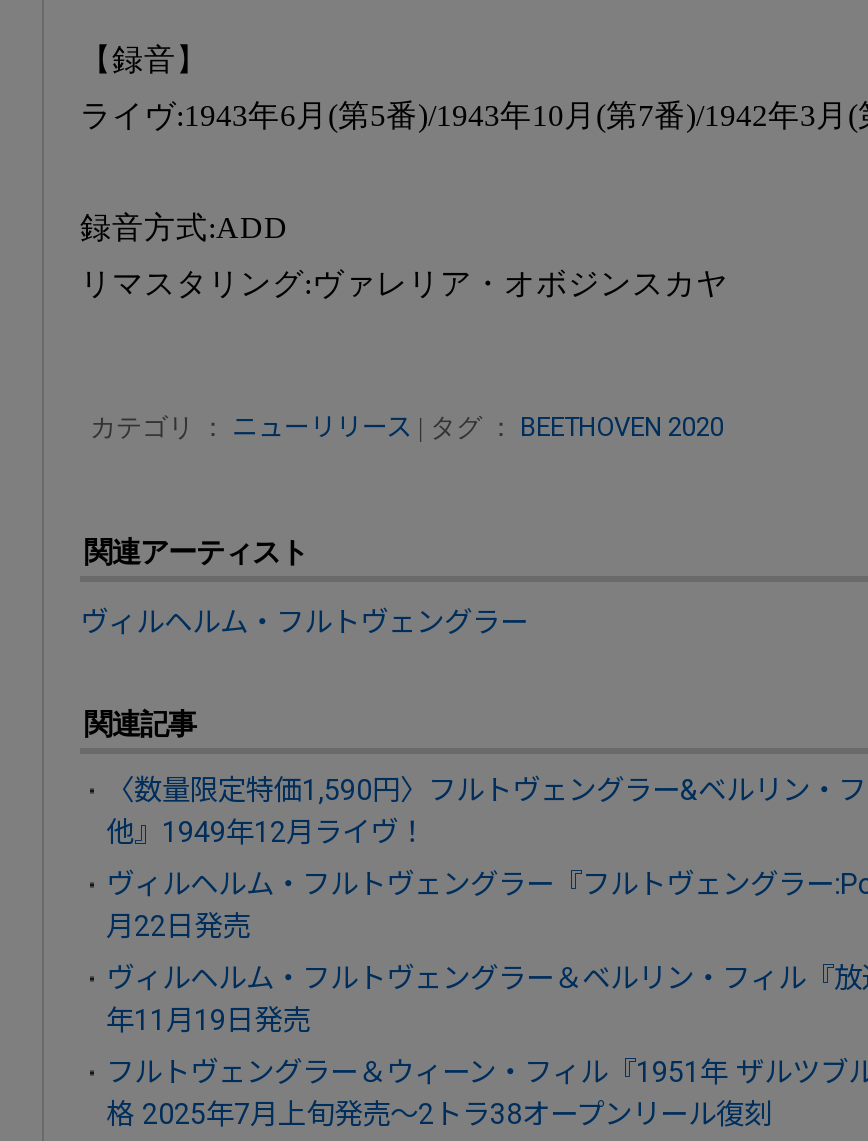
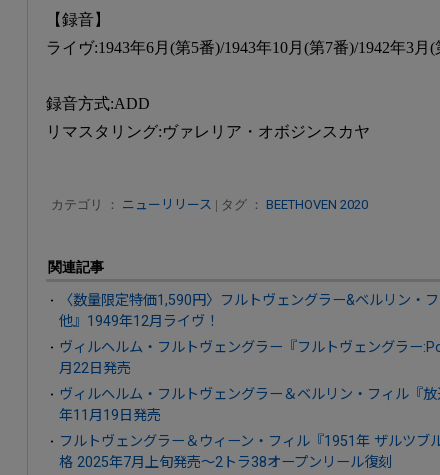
[80,537,528,639] 関連アーティスト | ヴィルヘルム・フルトヴェングラー -> none

